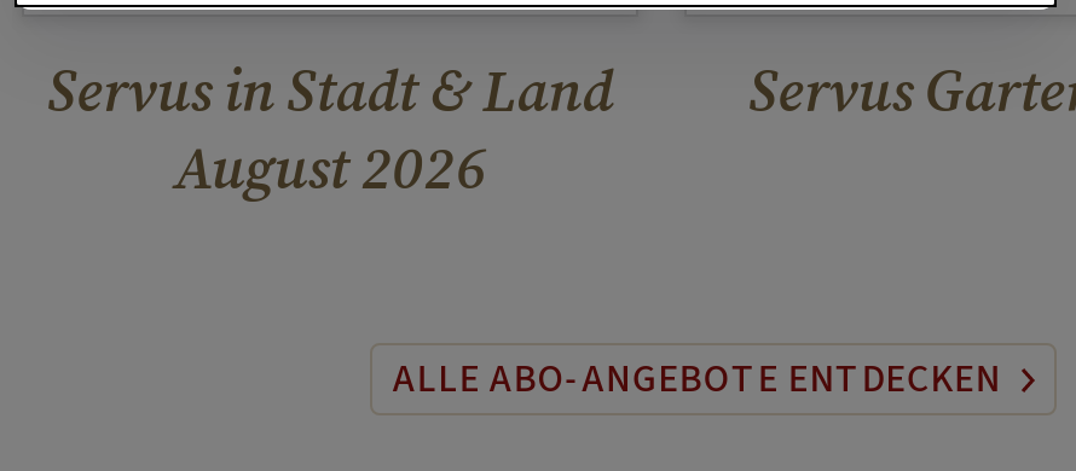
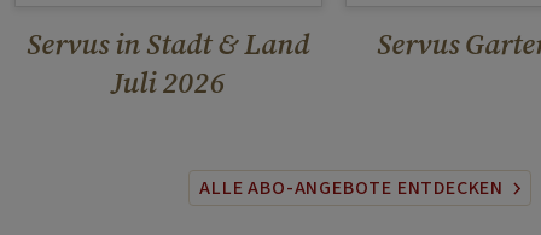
[174,128,486,208] August 2026 -> [112,63,225,102] Juli 2026

